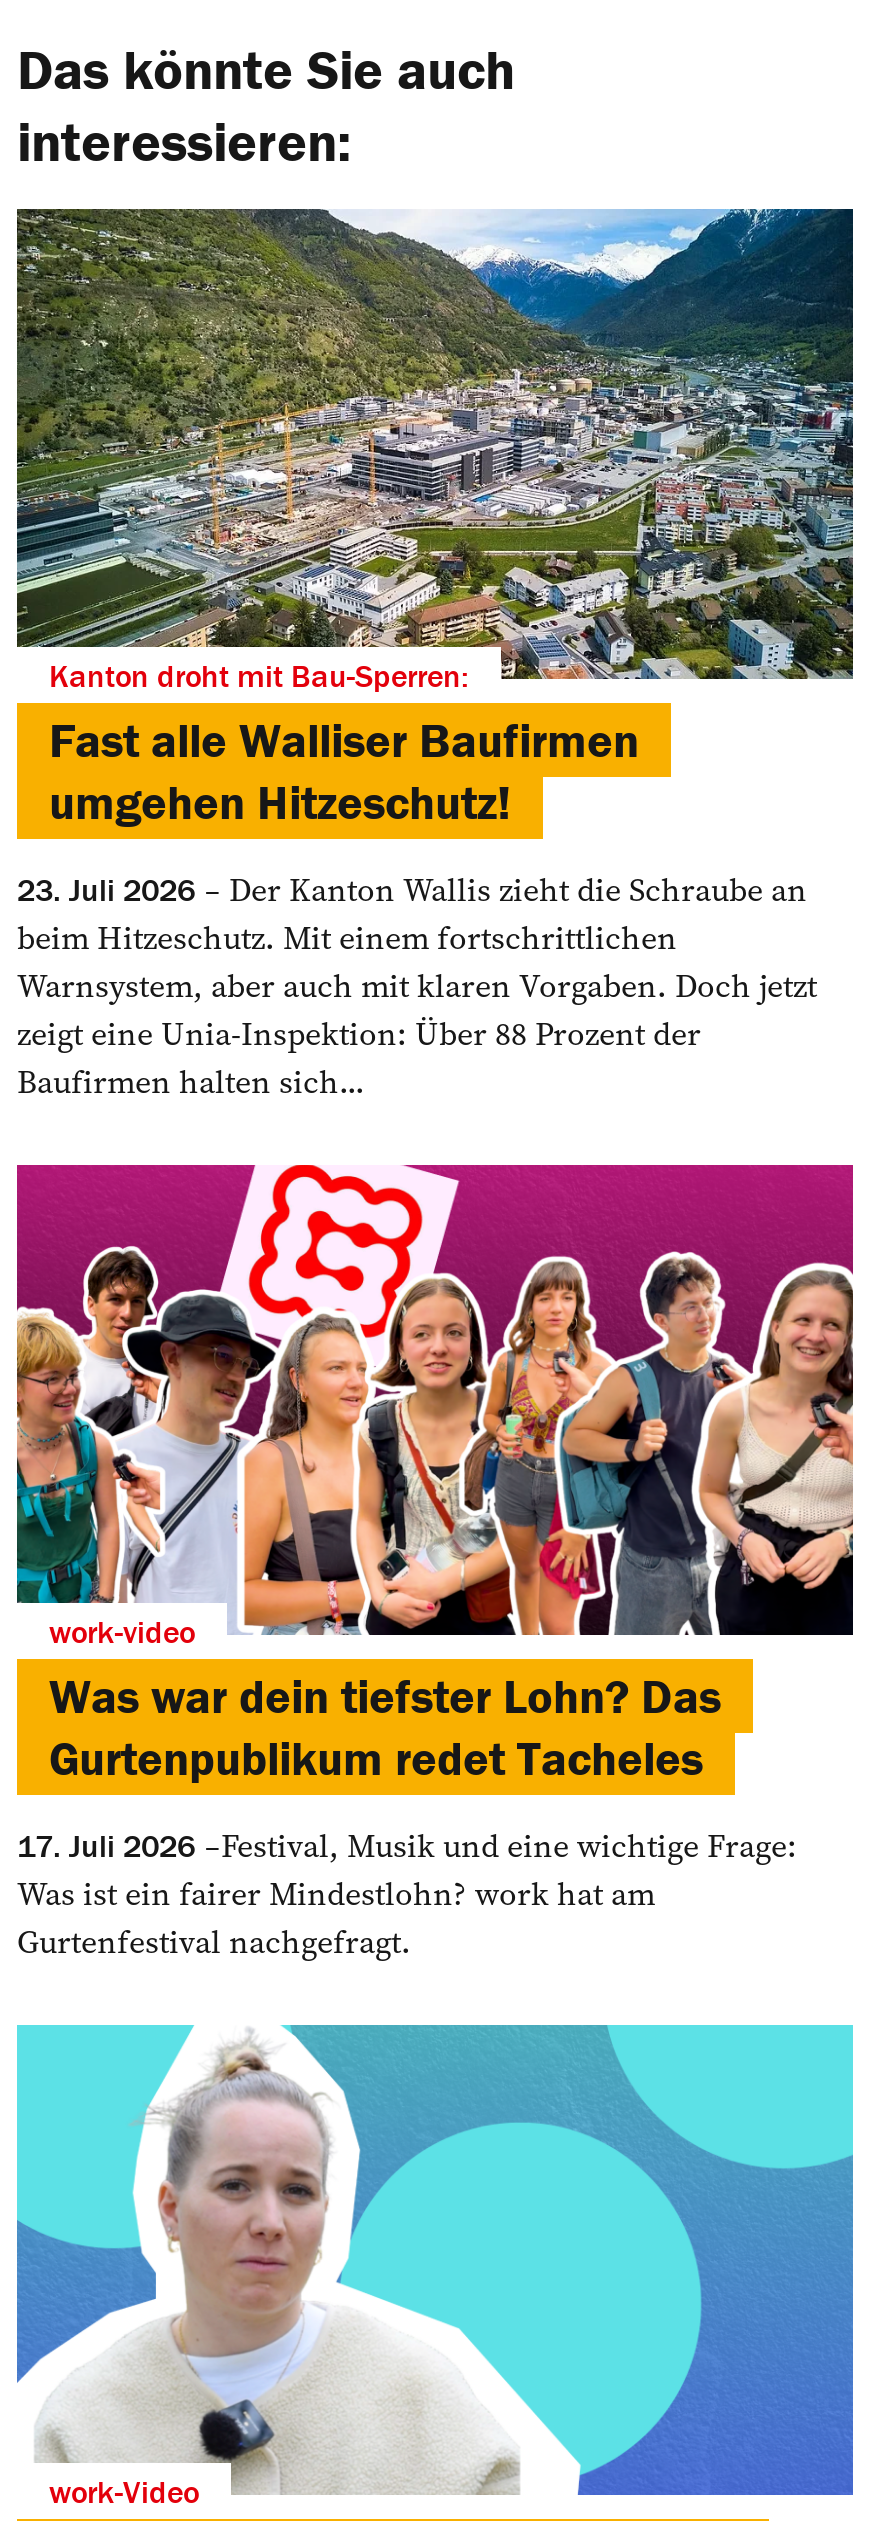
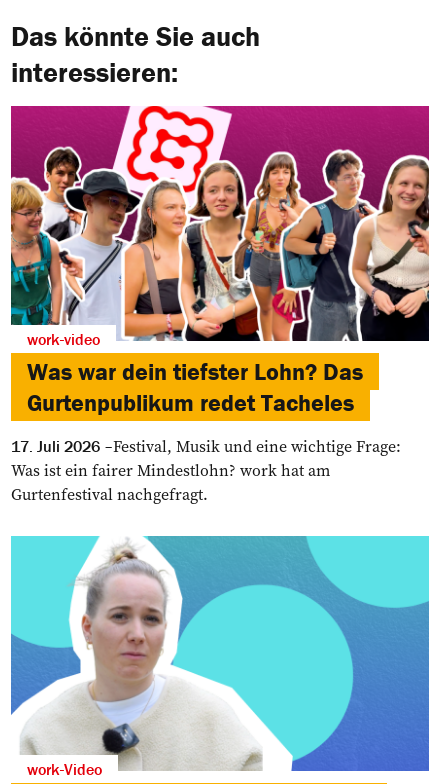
[15,207,855,1103] [image] | Kanton droht mit Bau-Sperren: | Fast alle Walliser Baufirmen | umgehen Hitzeschutz! | 23. Juli 2026 | Der Kanton Wallis zieht die Schraube an | beim Hitzeschutz. Mit einem fortschrittlichen | Warnsystem, aber auch mit klaren Vorgaben. Doch jetzt | zeigt eine Unia-Inspektion: Über 88 Prozent der | Baufirmen halten sich... -> none

